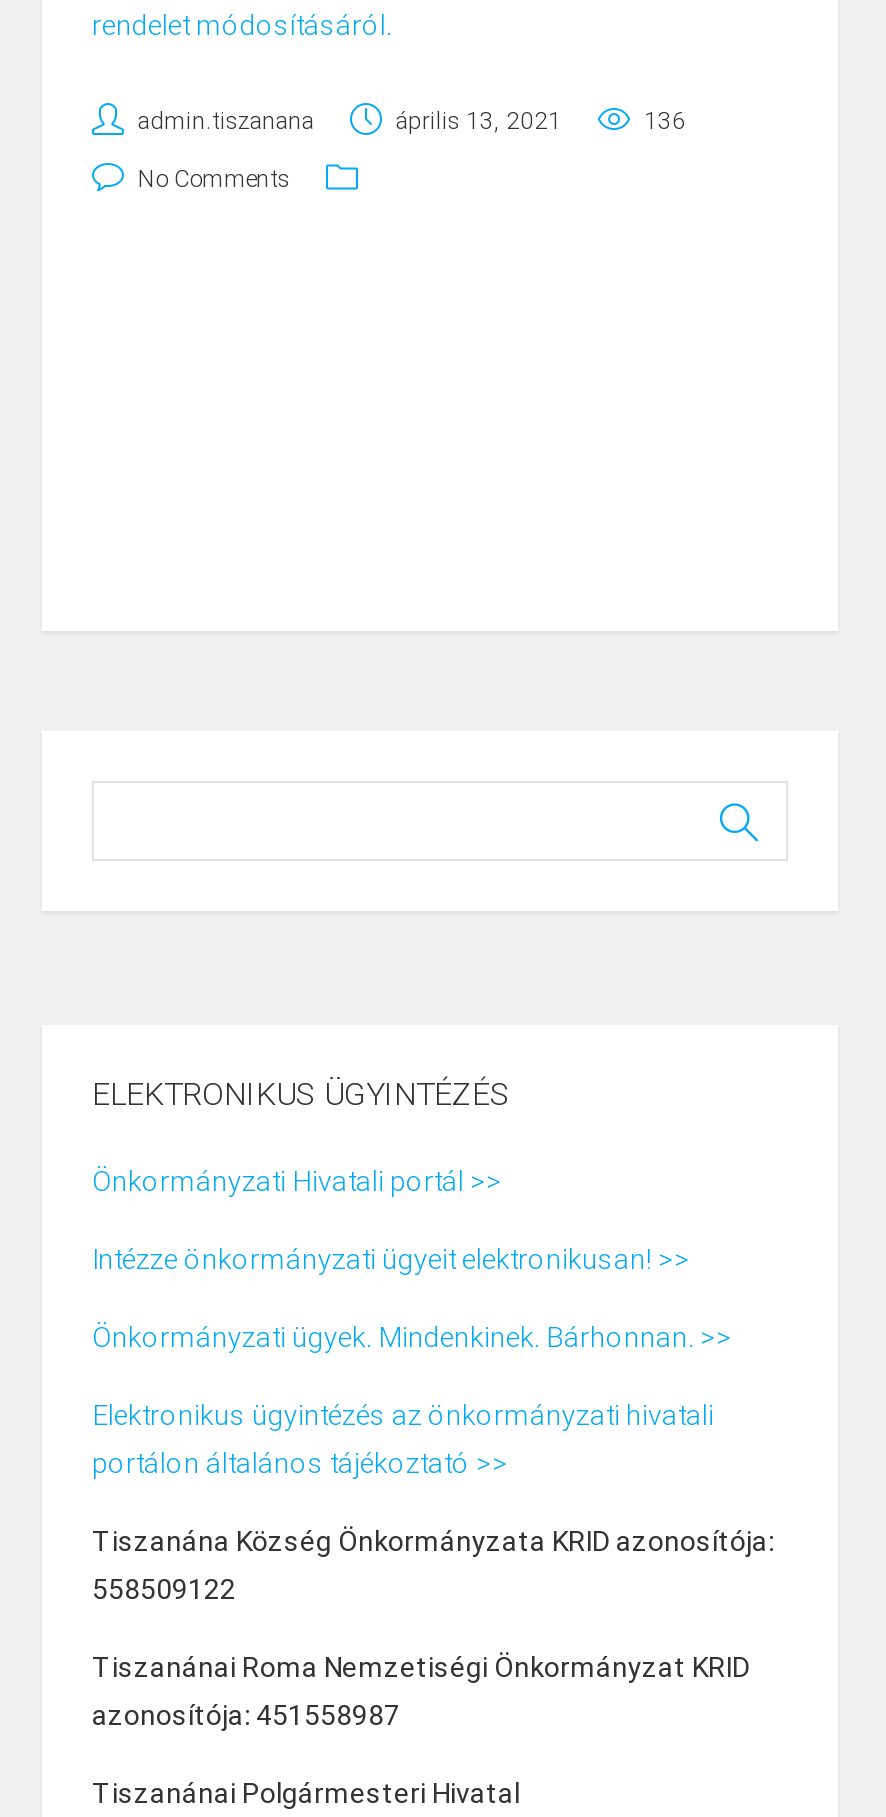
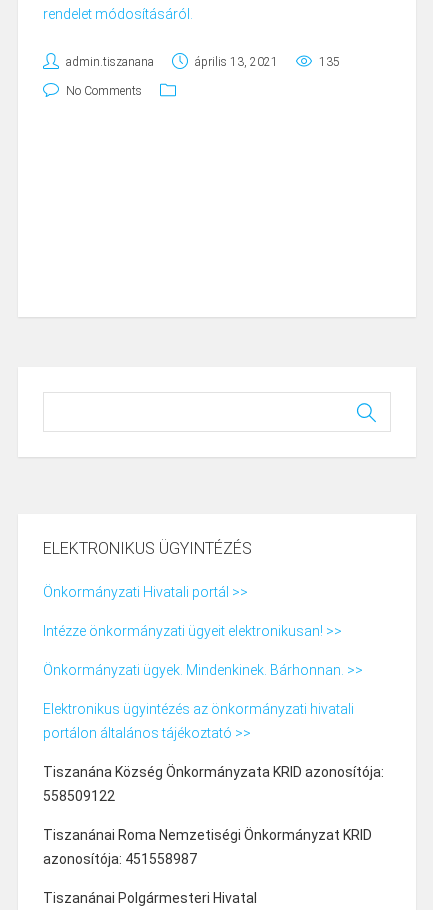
[644,107,686,135] 136 -> [319,55,340,69] 135

